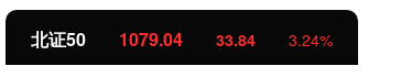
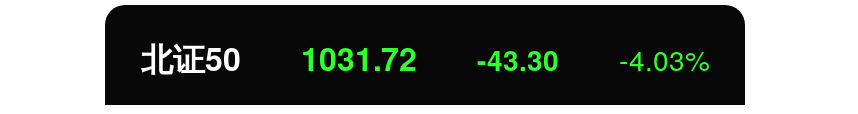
[119,26,183,52] 1079.04 -> [301,35,417,81] 1031.72
[216,29,256,51] 33.84 -> [477,39,559,79] -43.30
[289,29,333,51] 3.24% -> [619,39,709,79] -4.03%

